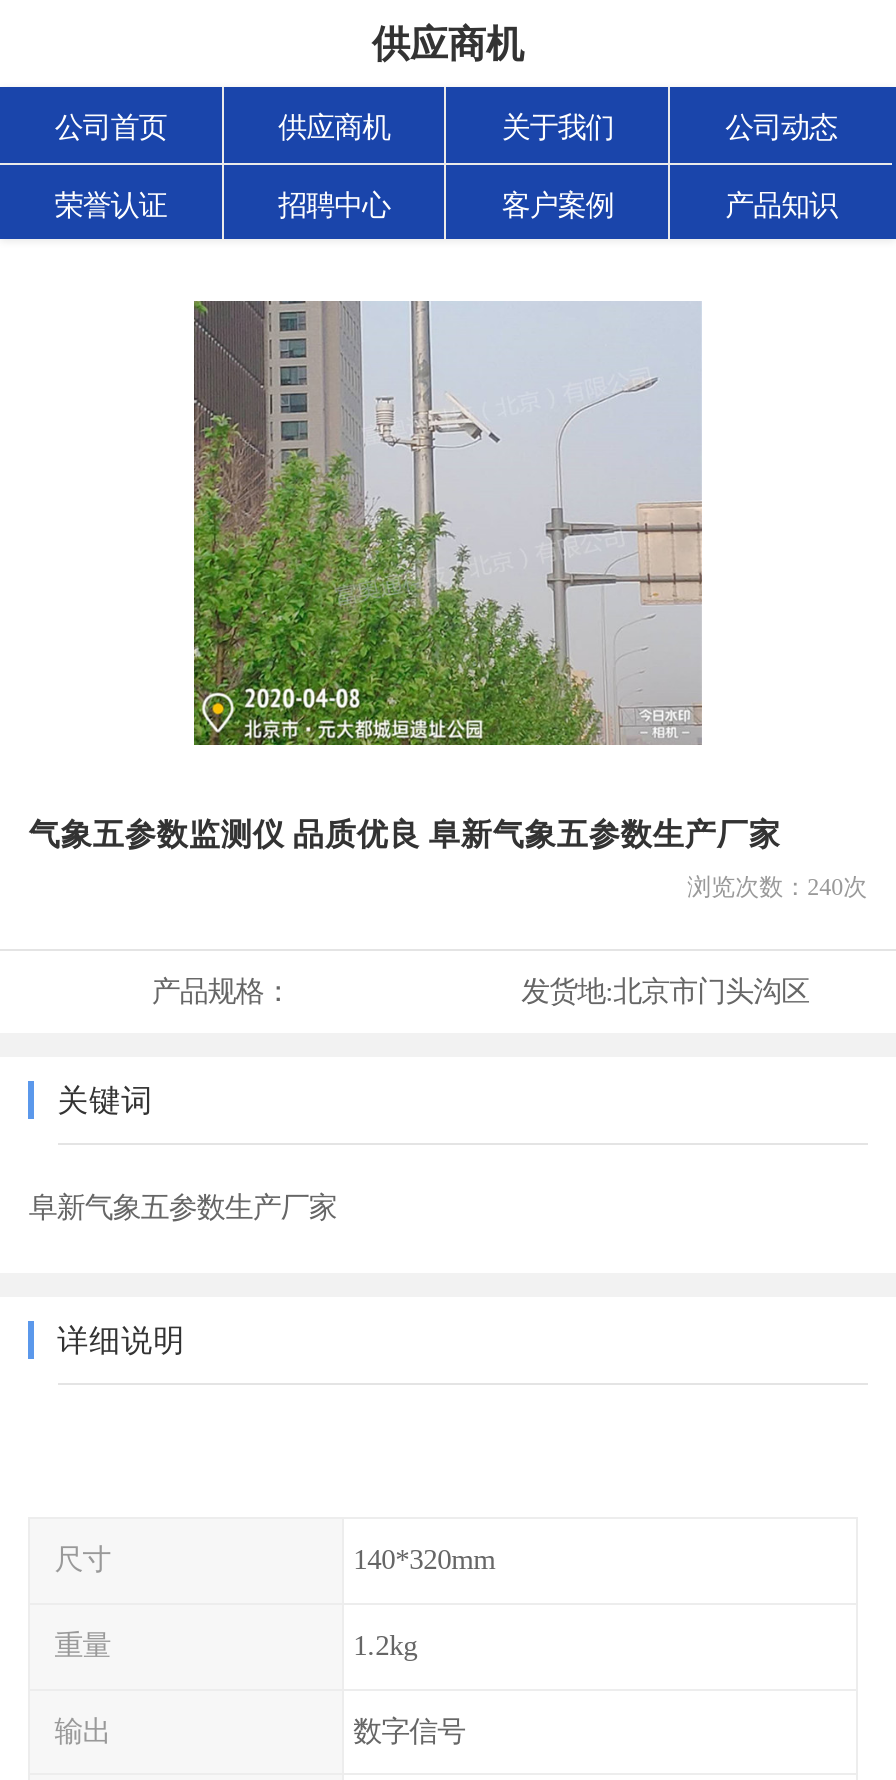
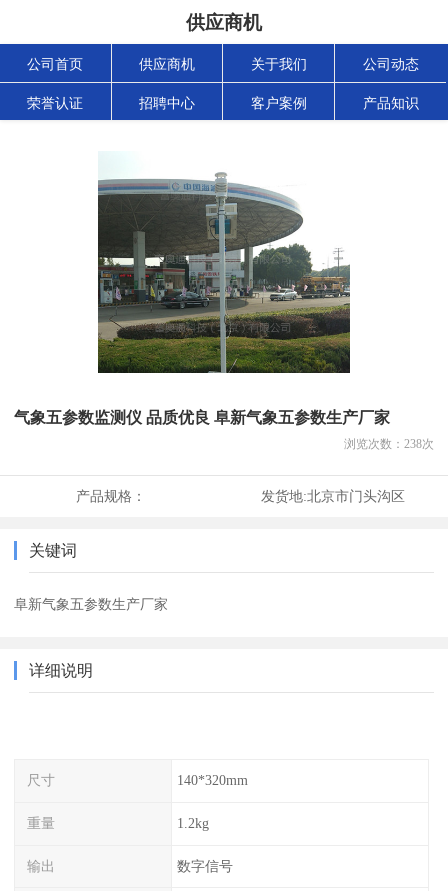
[192,299,702,747] [image] -> [97,151,350,374] [image]
[687,873,867,901] 浏览次数：240次 -> [344,437,434,451] 浏览次数：238次

